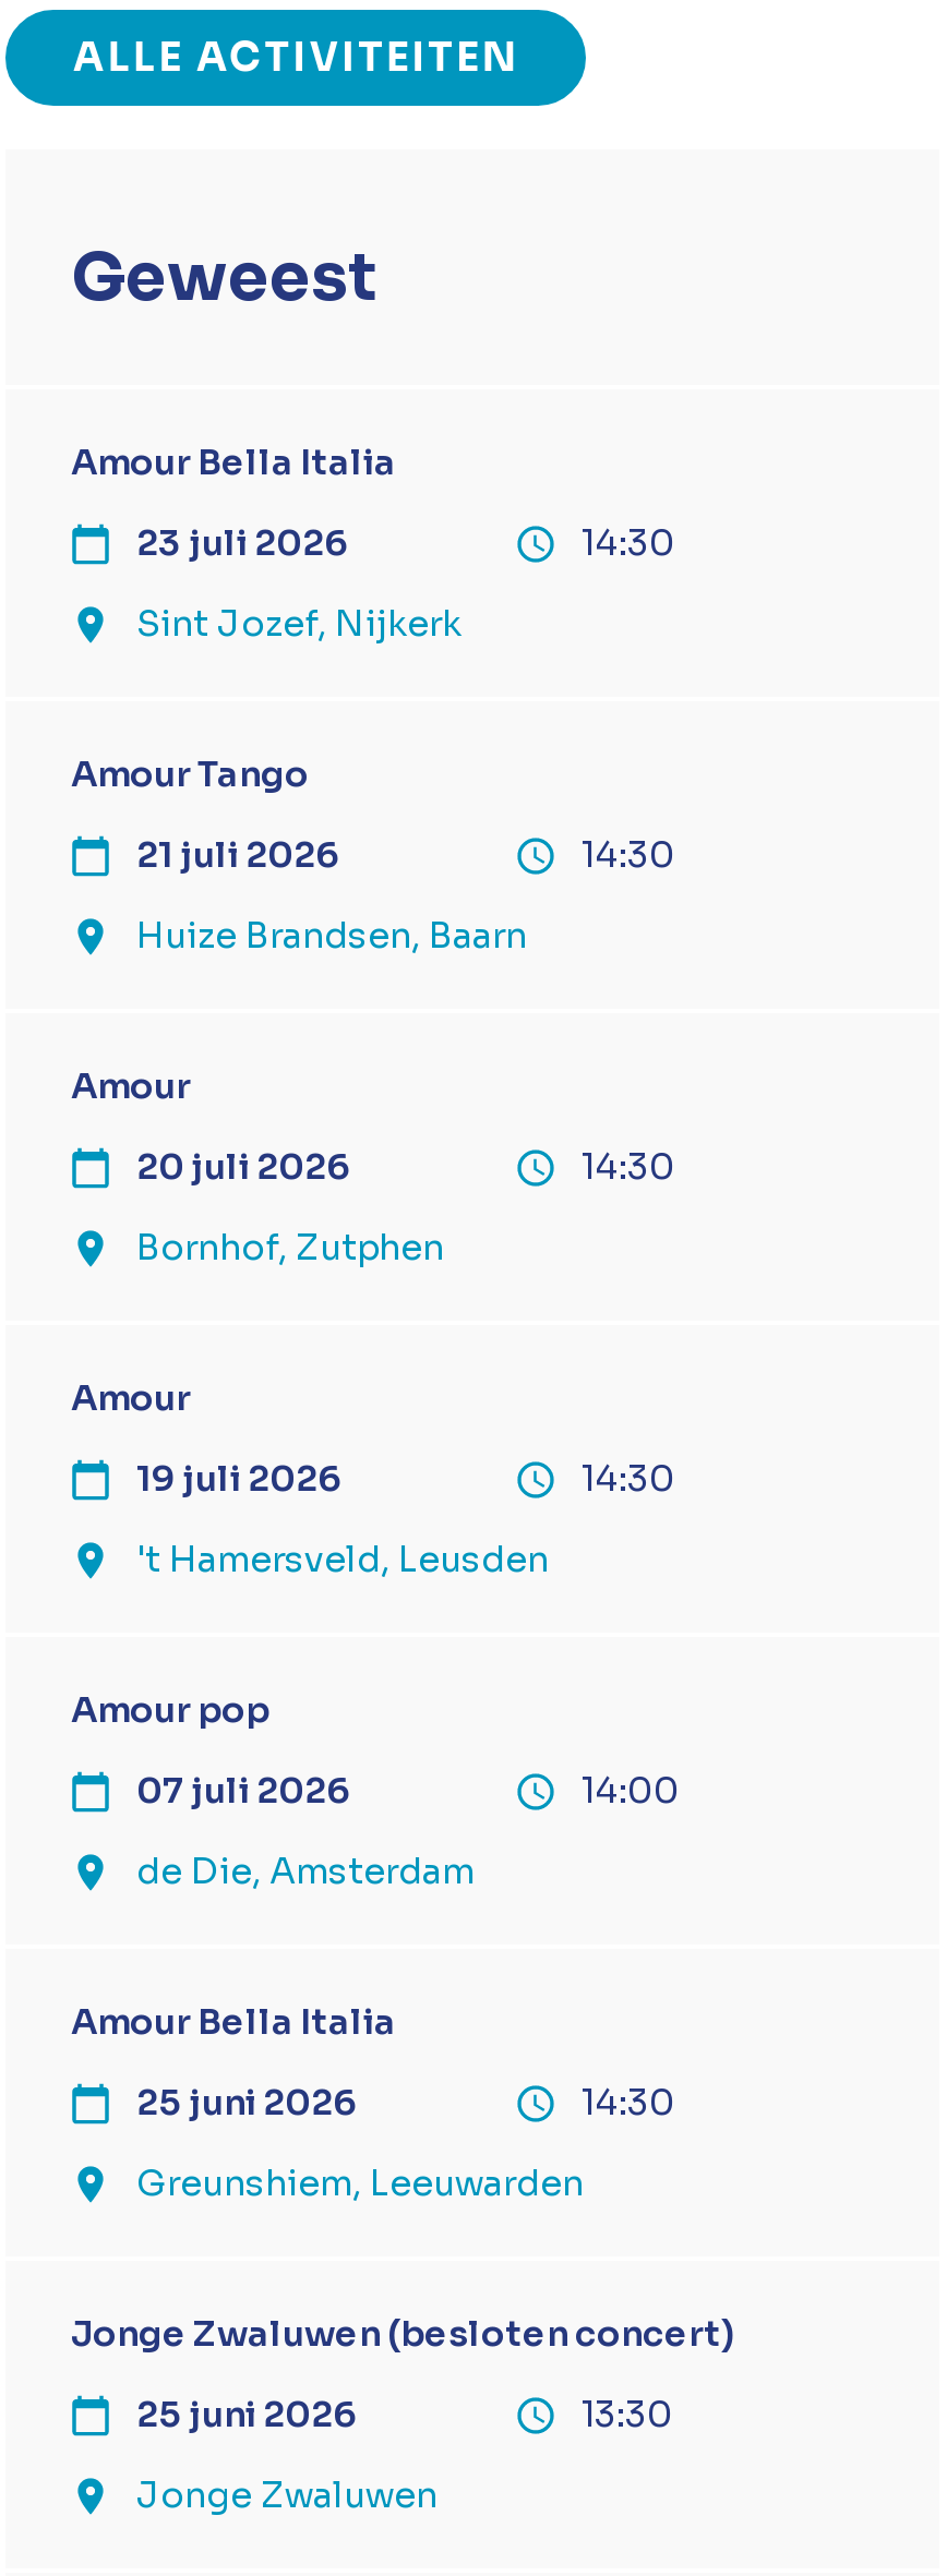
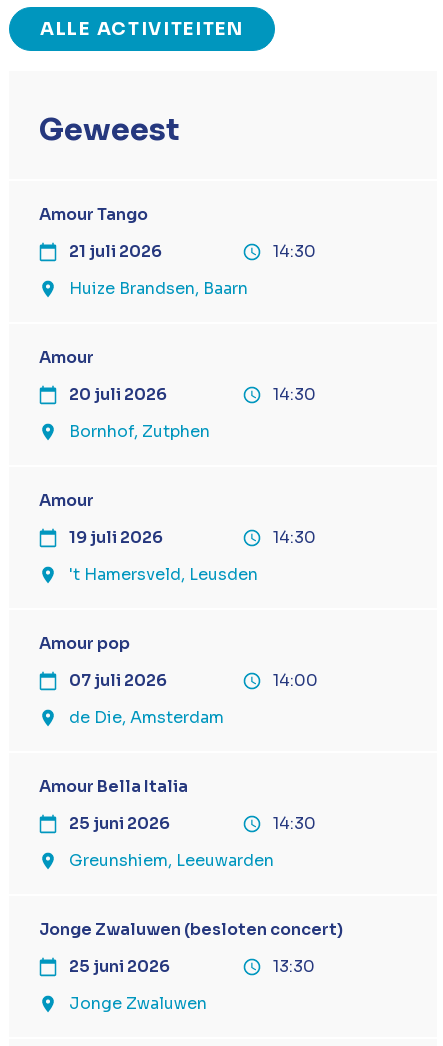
[71,440,675,648] Amour Bella Italia | 23 juli 2026 | 14:30 | Sint Jozef, Nijkerk -> none

